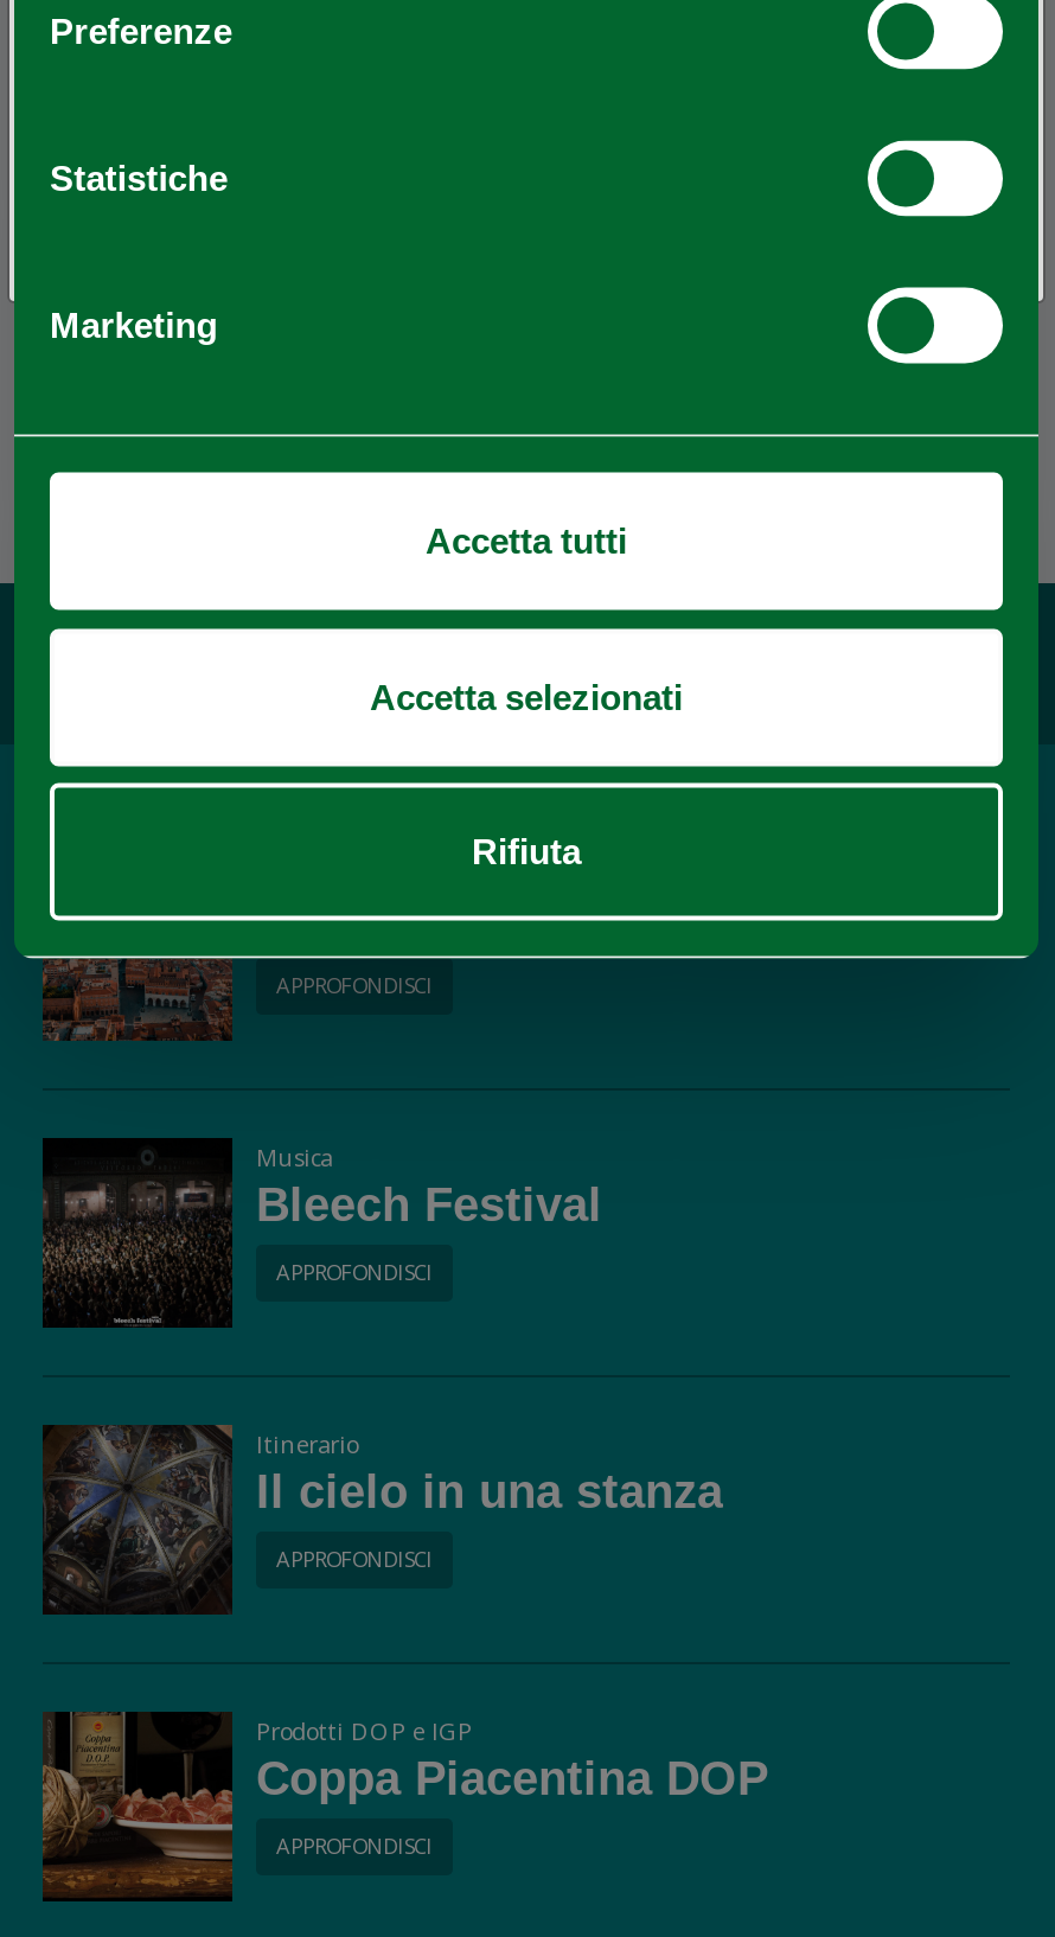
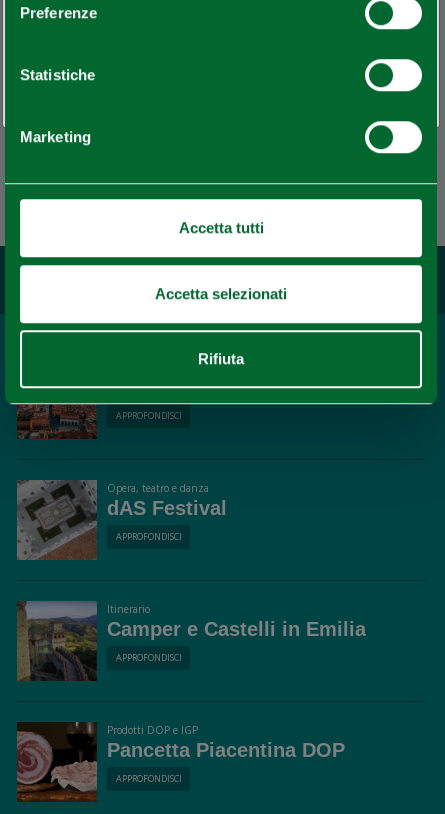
[43,1138,602,1328] [image] | Musica | Bleech Festival -> [16,480,227,560] [image] | Opera, teatro e danza | dAS Festival
[43,1425,723,1615] [image] | Il cielo in una stanza -> [17,601,366,681] [image] | Camper e Castelli in Emilia
[43,1712,768,1901] [image] | Coppa Piacentina DOP -> [17,722,345,802] [image] | Pancetta Piacentina DOP

